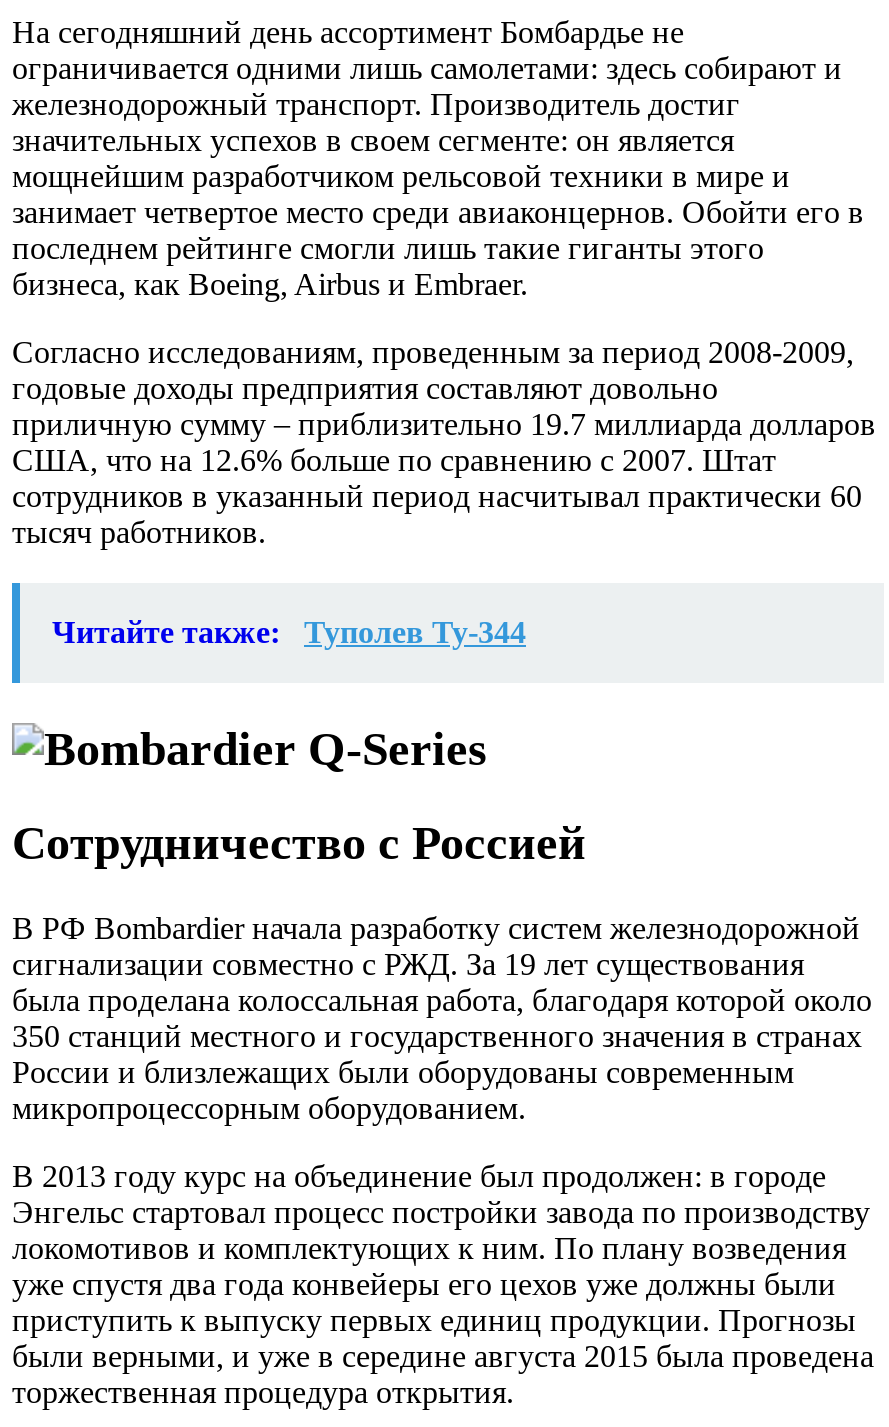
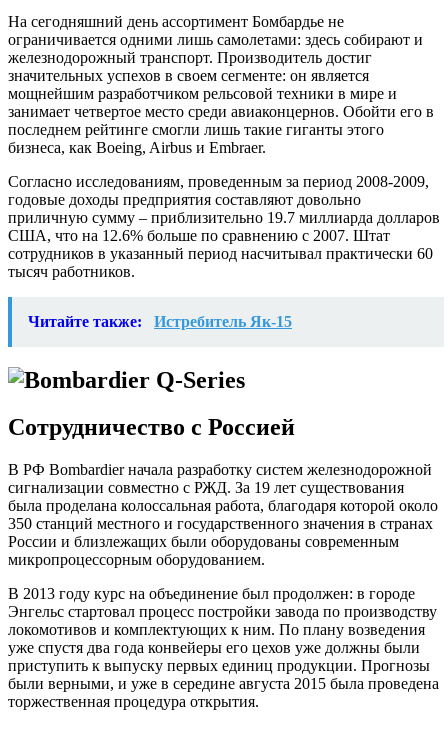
[52,615,526,649] Читайте также: Туполев Ту-344 -> [28,313,292,330] Читайте также: Истребитель Як-15

